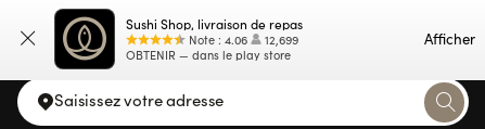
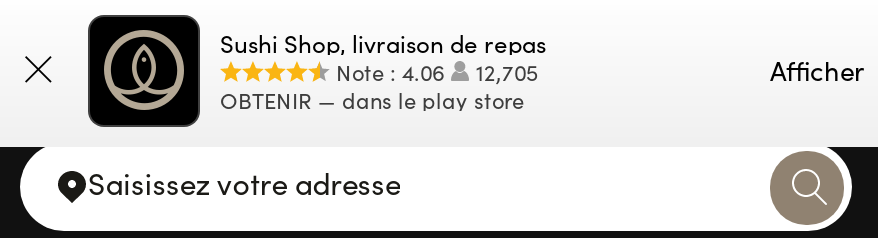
[189,31,298,47] Note: 4.06 12,699 -> [336,56,538,86] Note: 4.06 12,705

